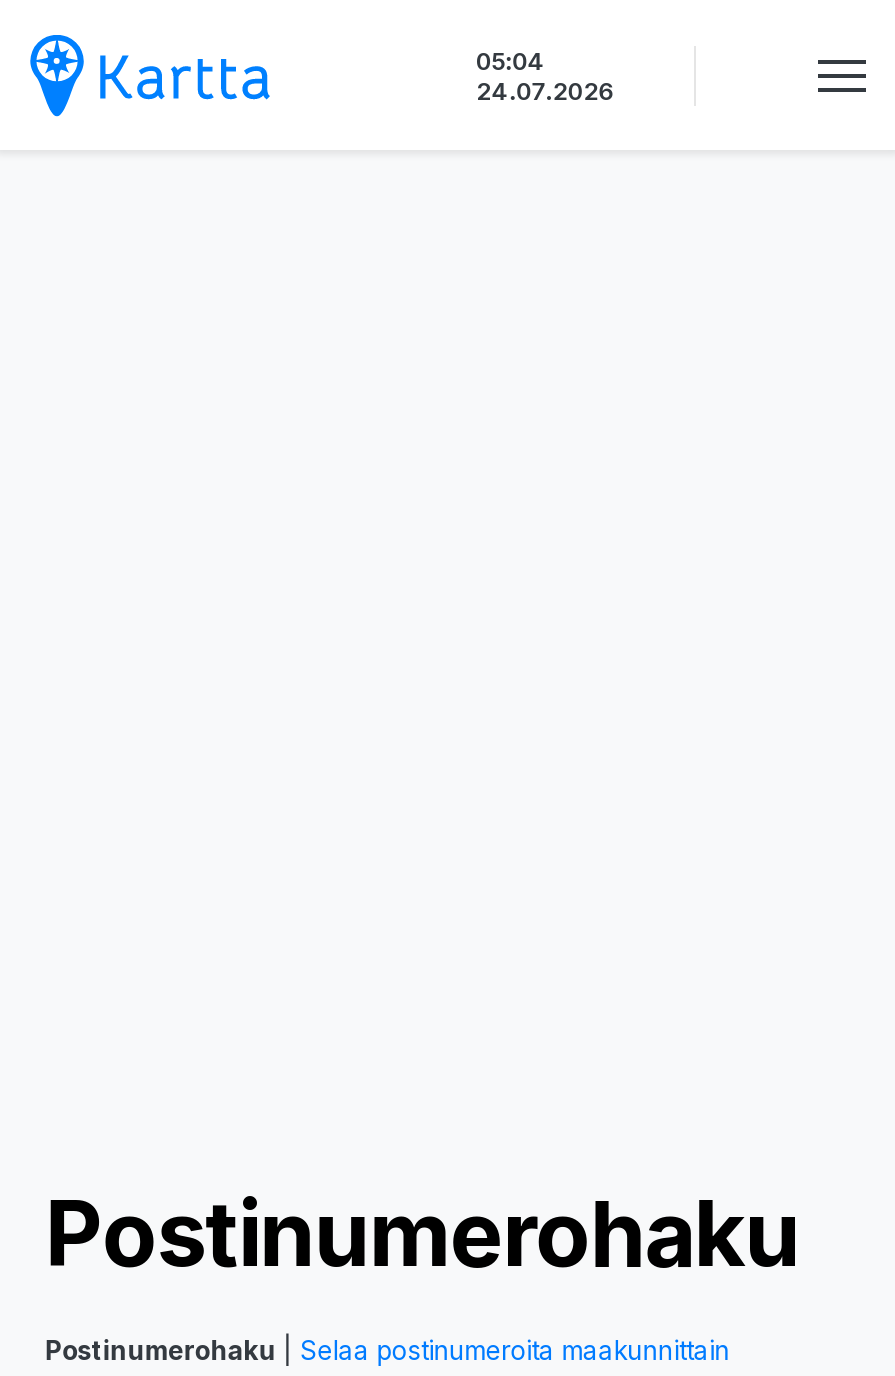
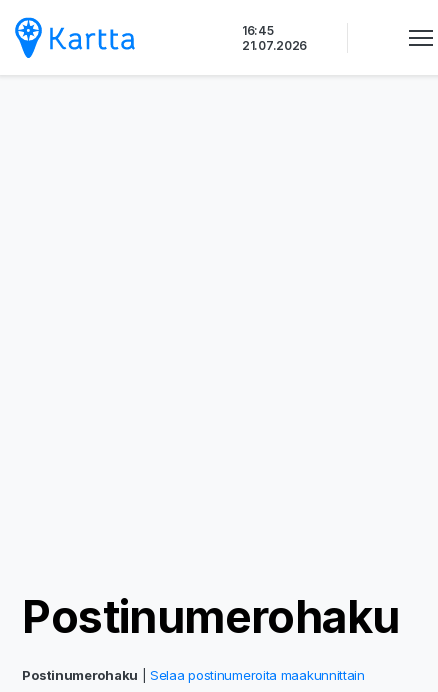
[476,45,545,75] 05:04 -> [242,22,273,37] 16:45
[476,75,614,105] 24.07.2026 -> [242,37,307,52] 21.07.2026

